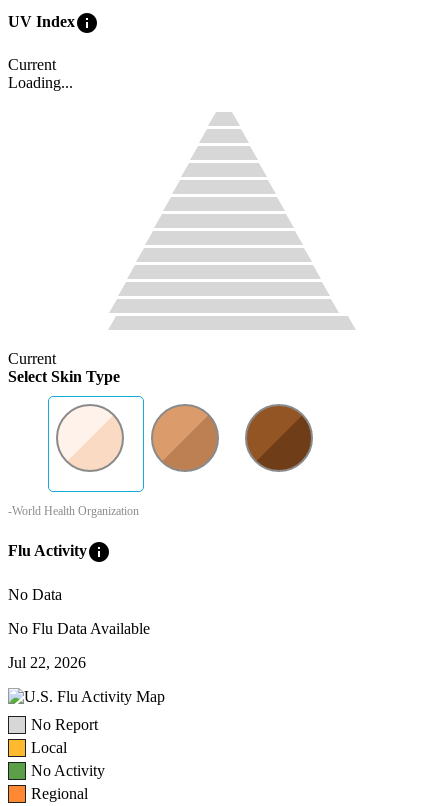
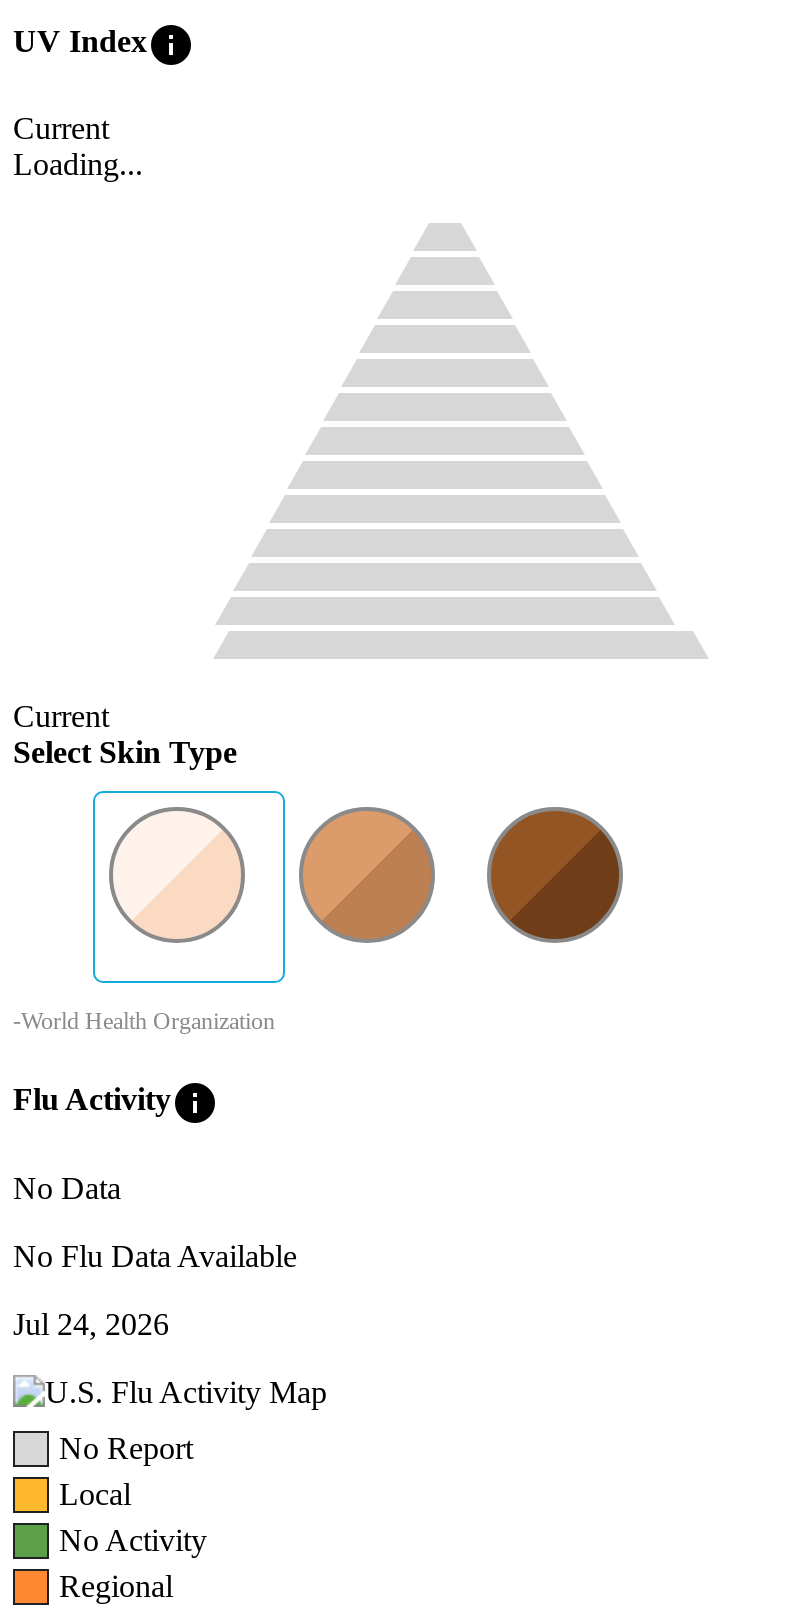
[8,654,86,671] Jul 22, 2026 -> [13,1306,169,1340] Jul 24, 2026

